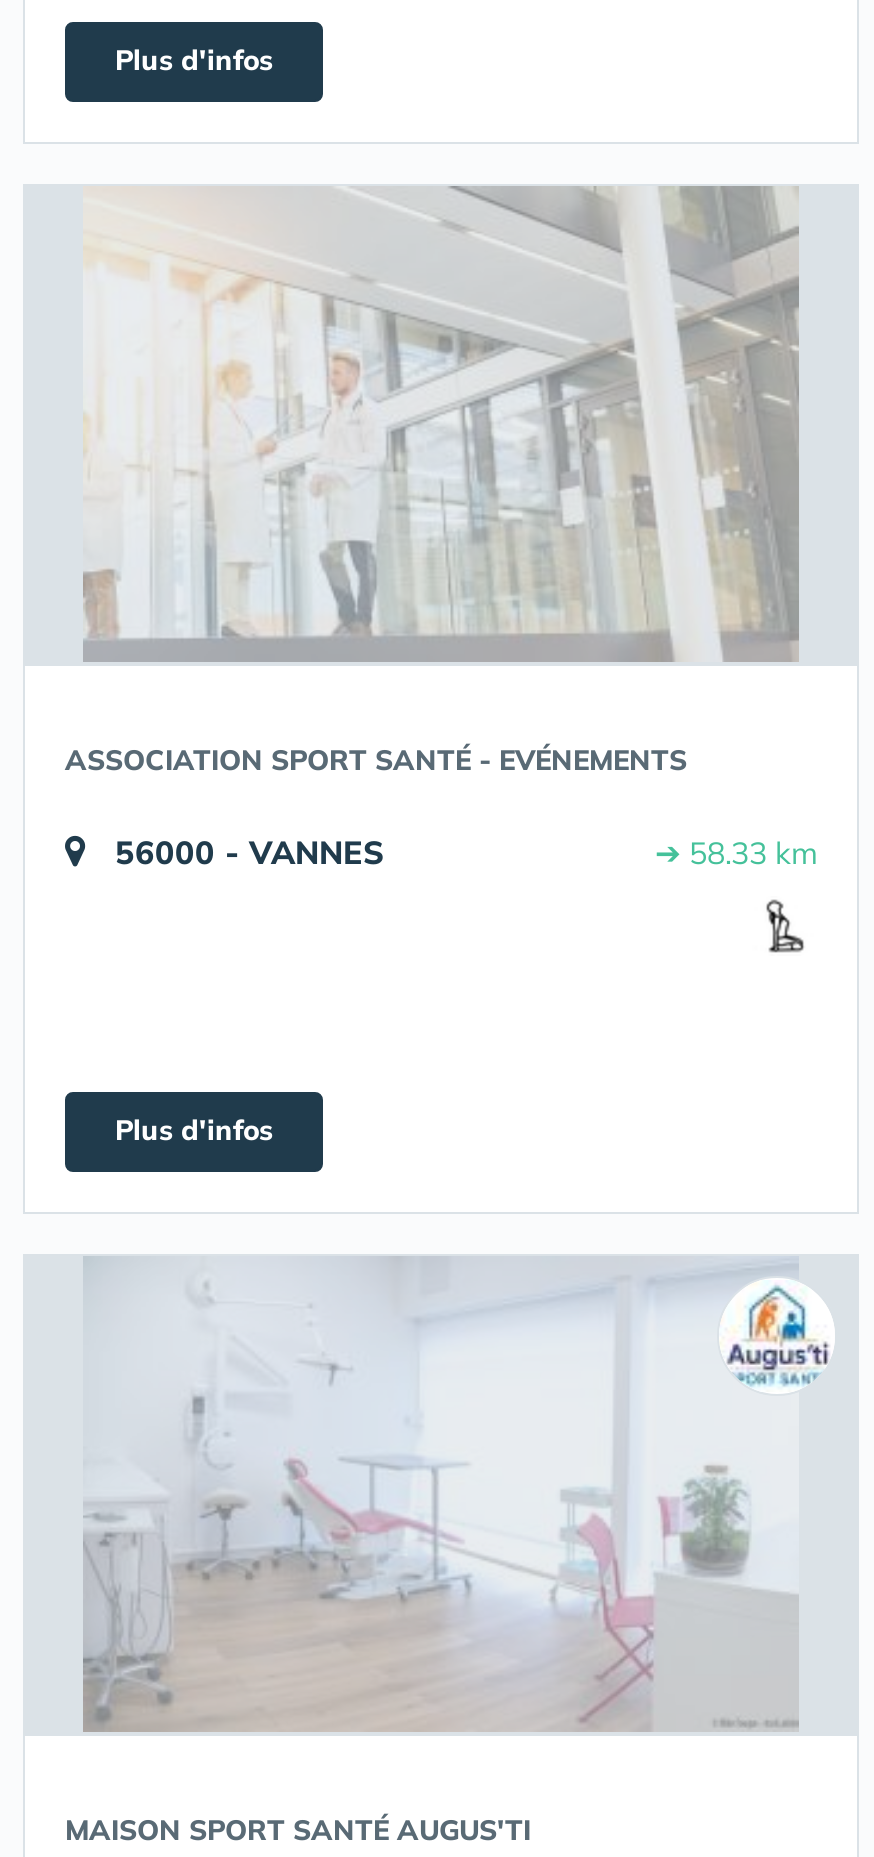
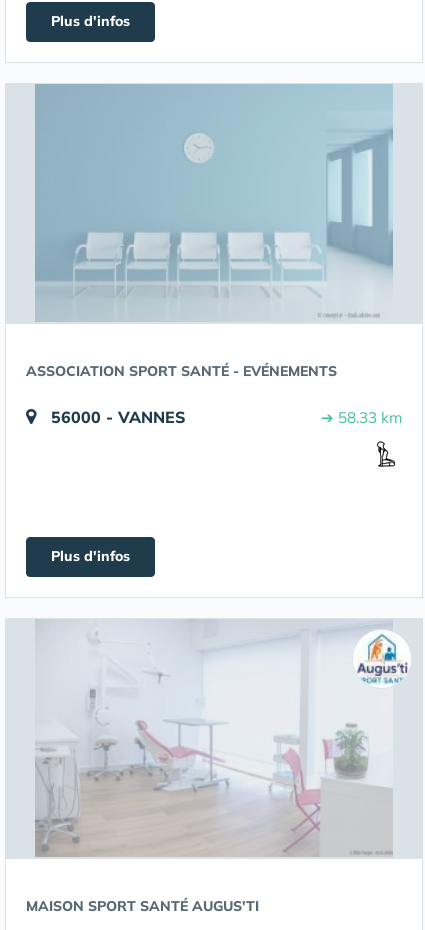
[83,186,799,662] [image] -> [35,84,393,321] [image]

